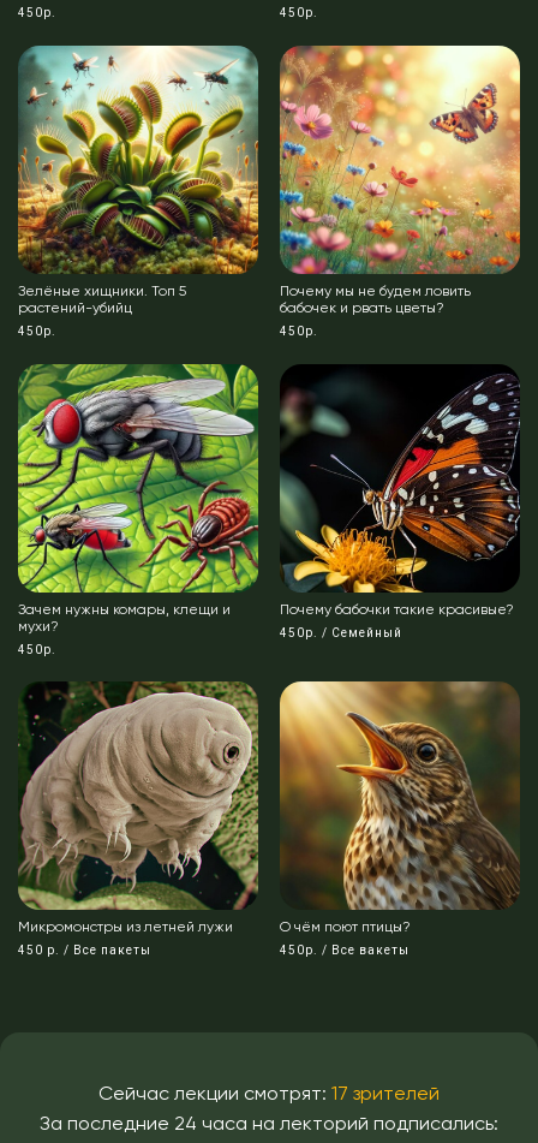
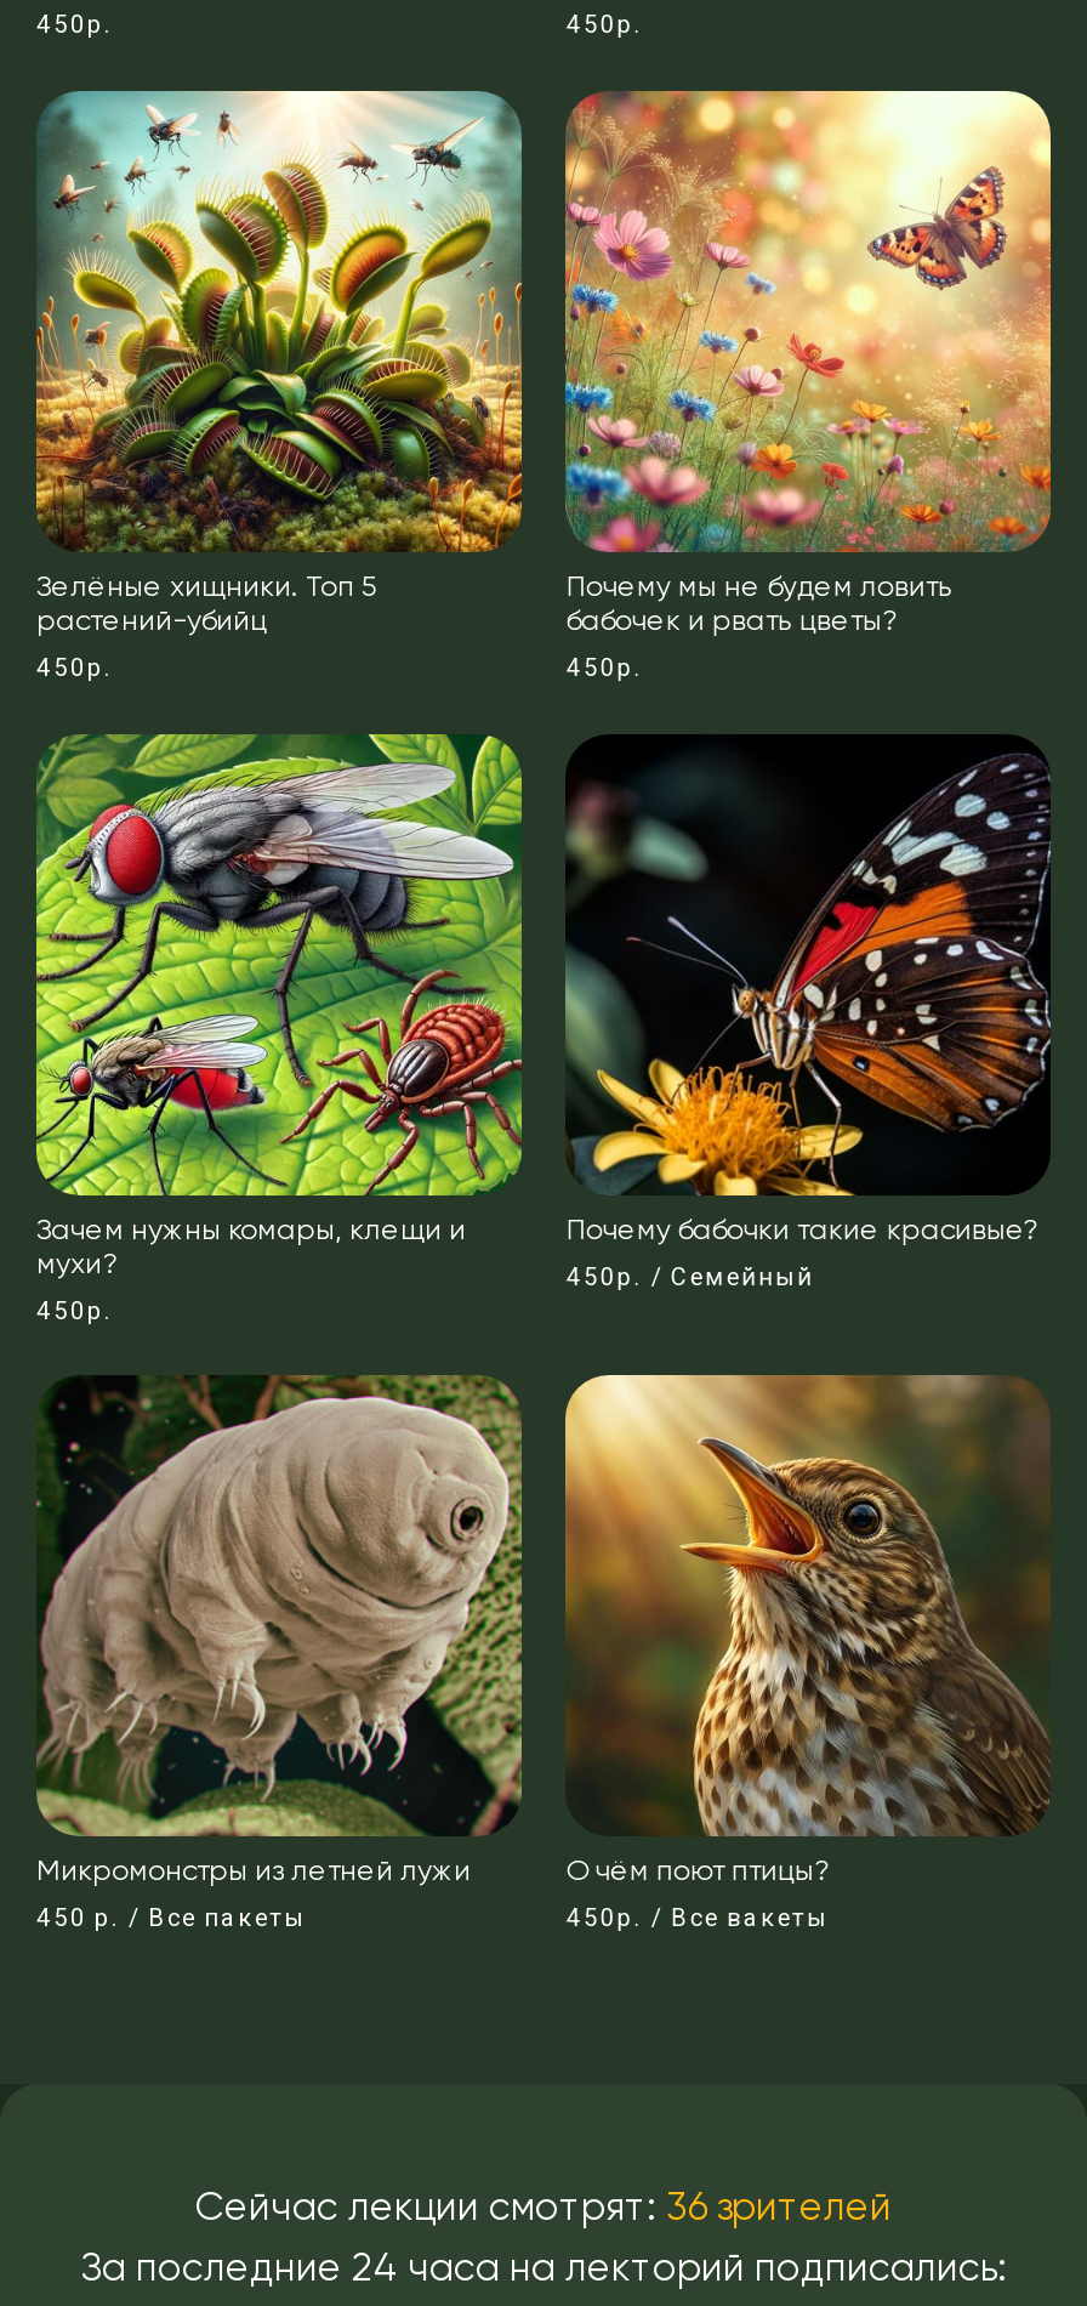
[98,1085,440,1104] Сейчас лекции смотрят: 17 зрителей -> [195,2190,892,2229] Сейчас лекции смотрят: 36 зрителей

